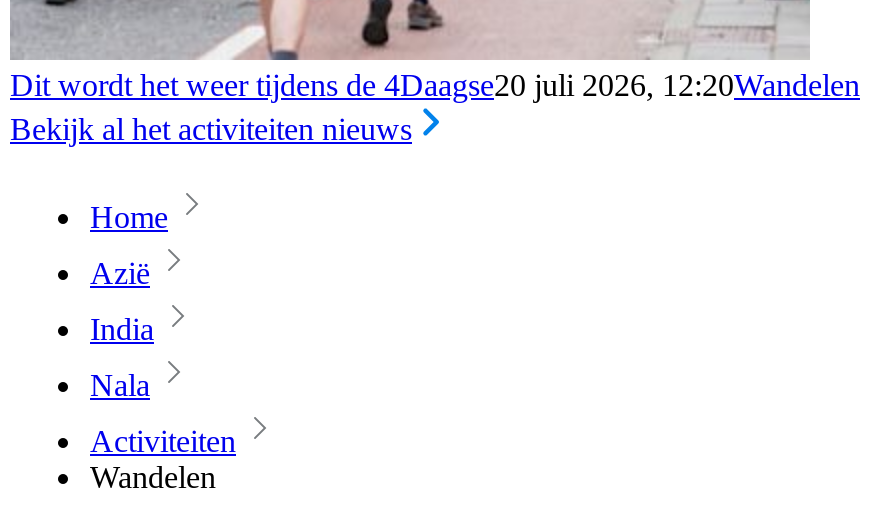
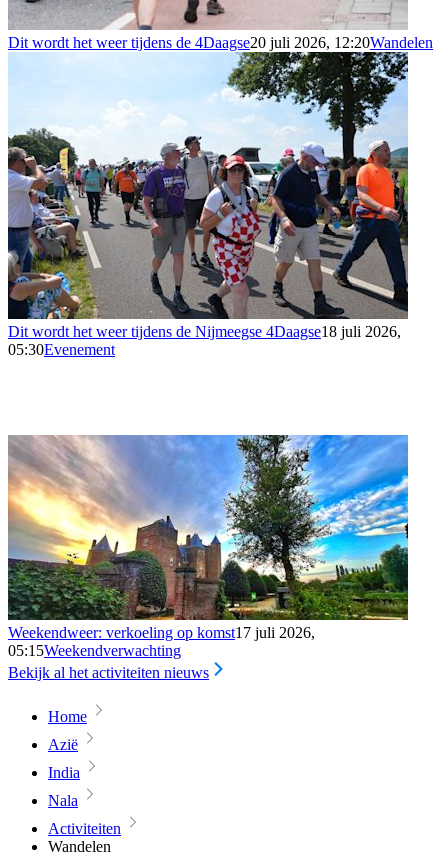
none -> [8,54,409,358] [image] | Dit wordt het weer tijdens de Nijmeegse 4Daagse18 juli 2026, | 05:30Evenement
none -> [8,434,409,659] [image] | Weekendweer: verkoeling op komst17 juli 2026, | 05:15Weekendverwachting

